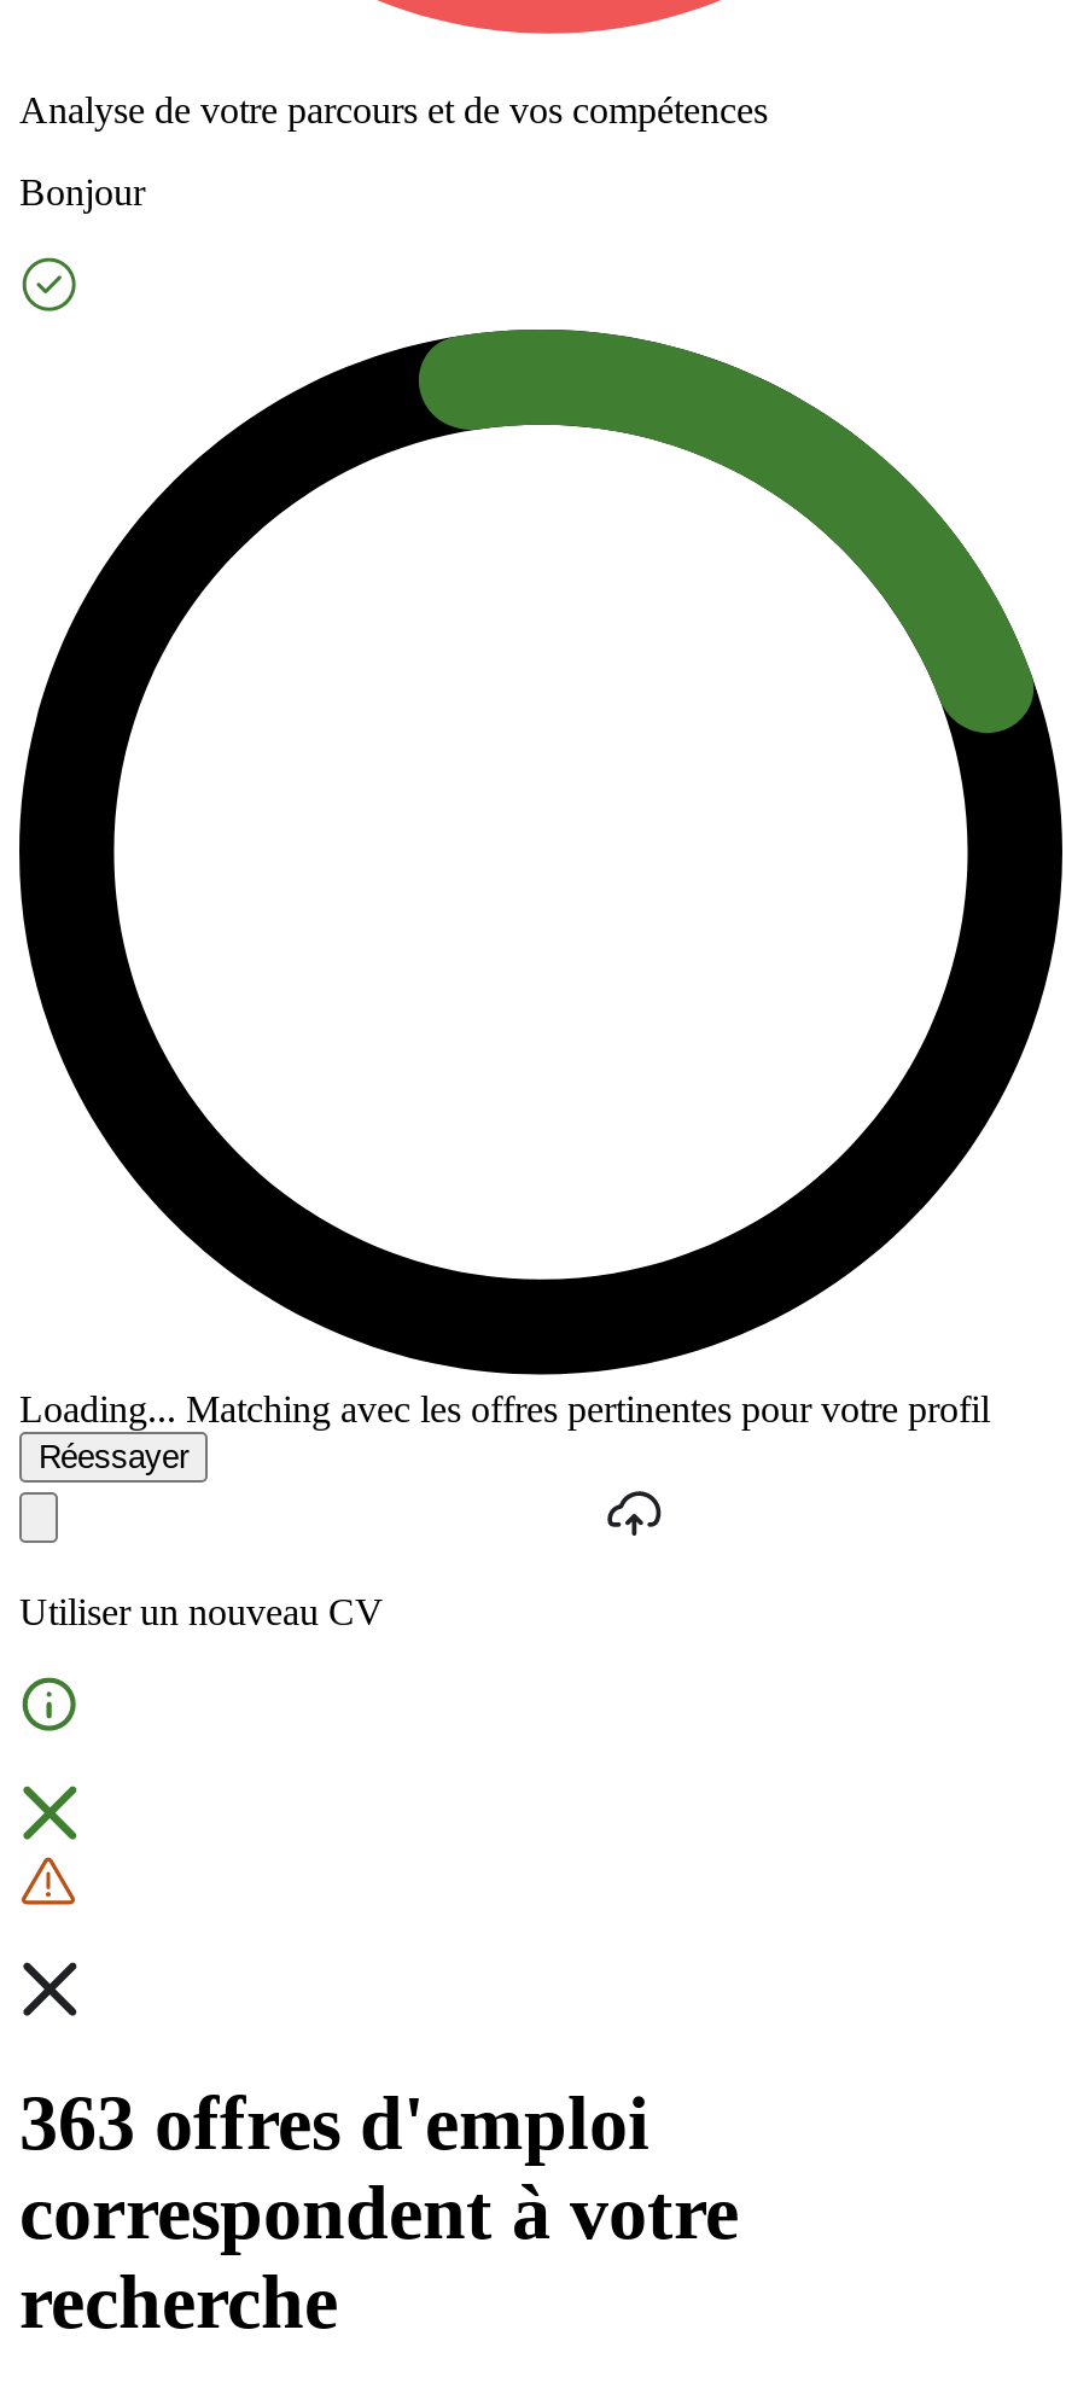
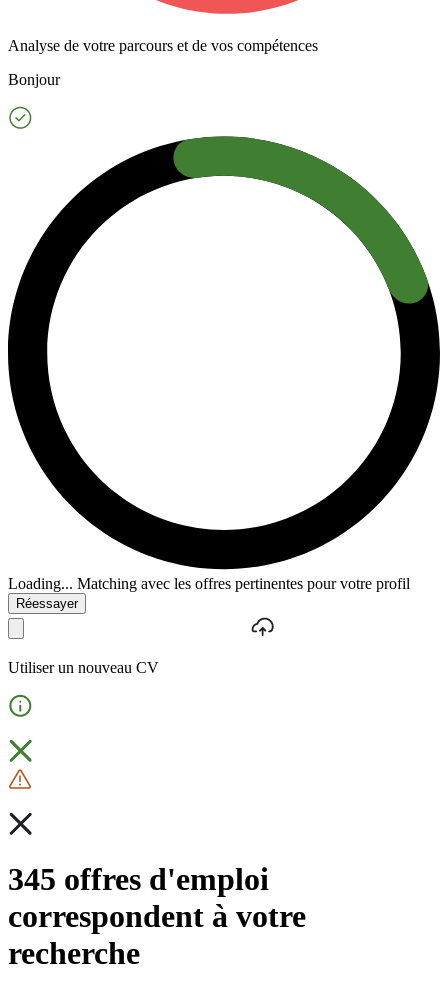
[19,2079,649,2166] 363 offres d'emploi -> [8,861,269,897] 345 offres d'emploi

